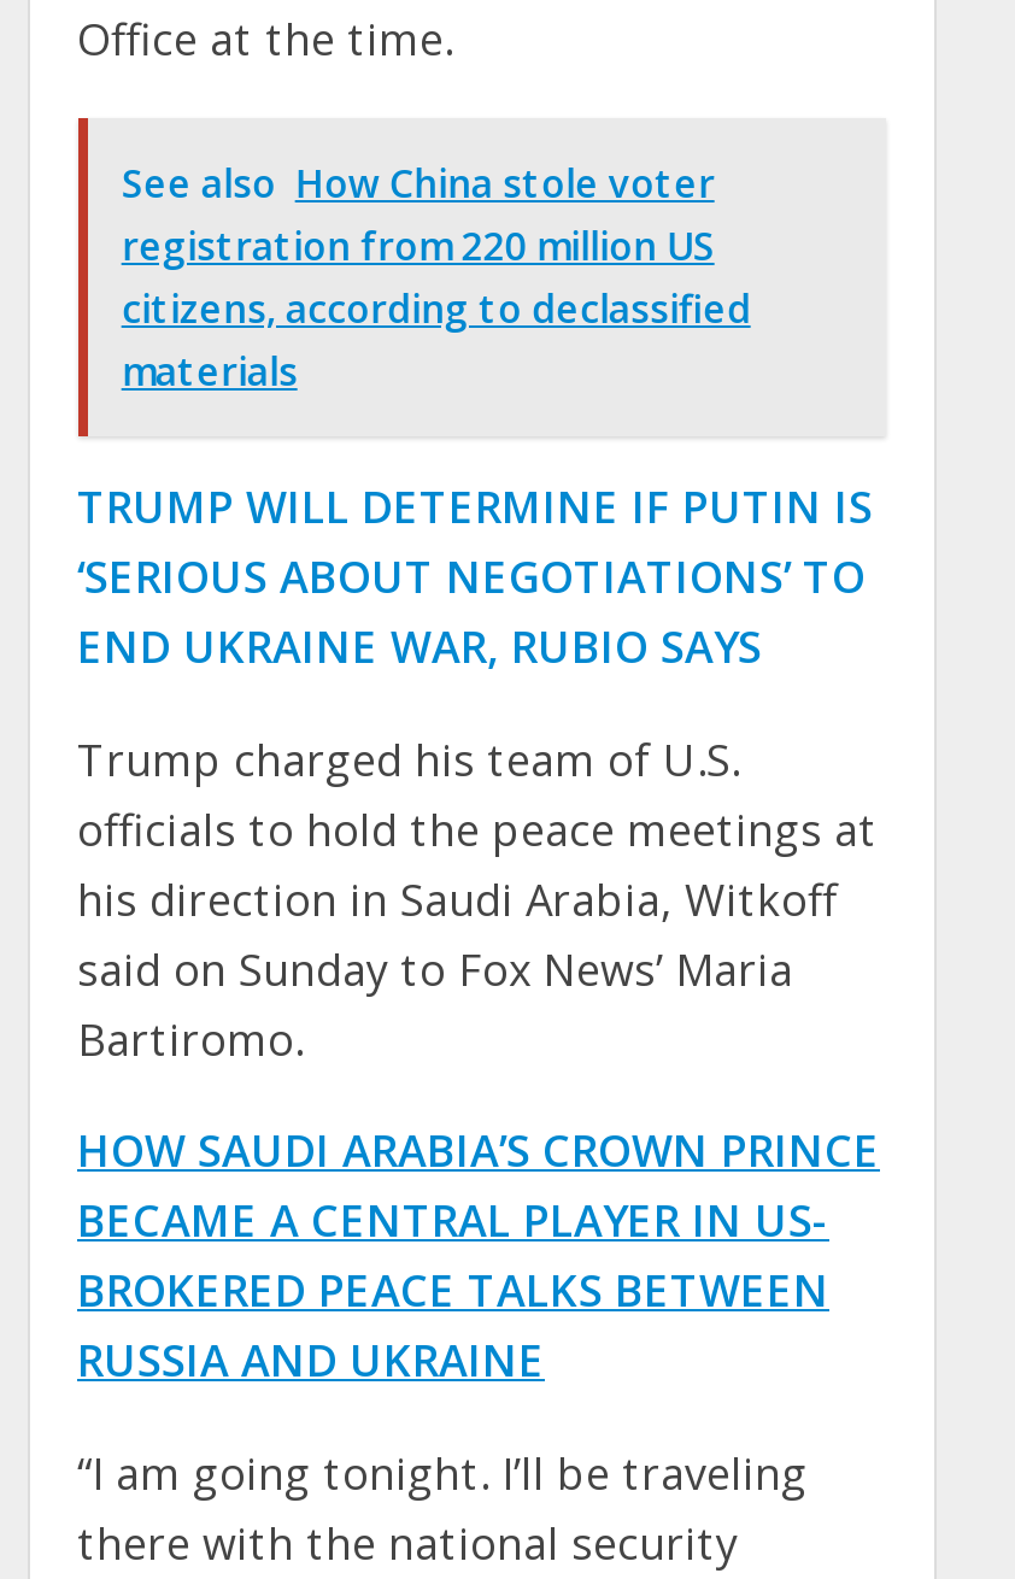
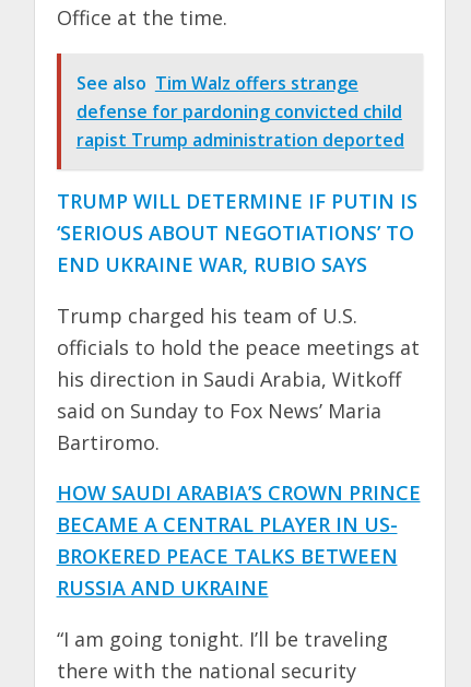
[121,157,751,398] See also How China stole voter | registration from 220 million US | citizens, according to declassified | materials -> [76,71,404,152] See also Tim Walz offers strange | defense for pardoning convicted child | rapist Trump administration deported

